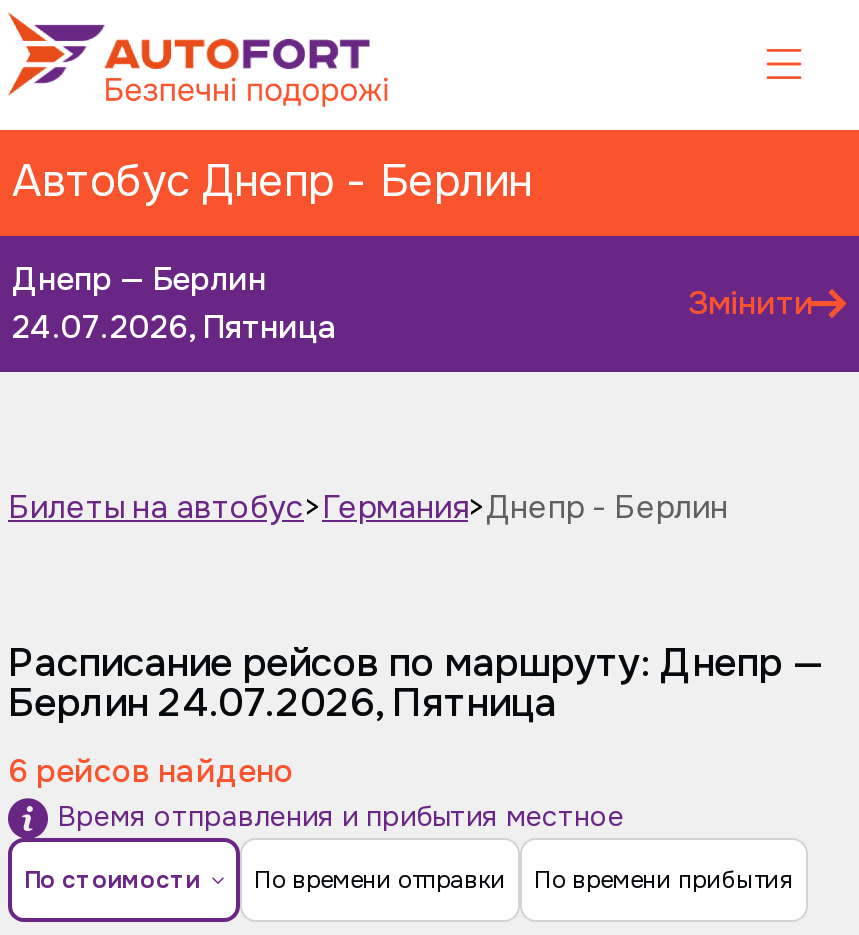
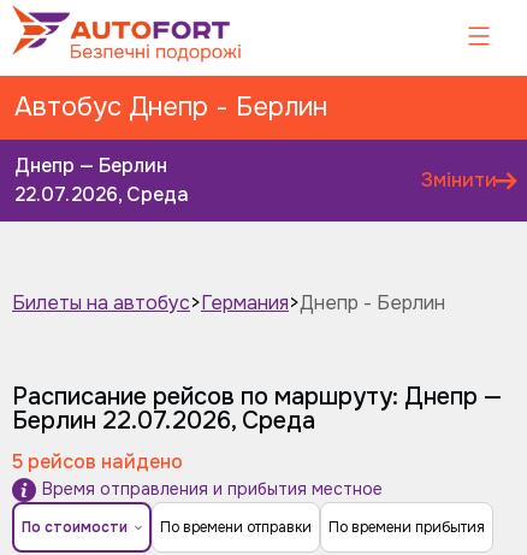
[12,306,338,348] 24.07.2026, Пятница -> [14,182,189,207] 22.07.2026, Среда
[8,678,556,728] Берлин 24.07.2026, Пятница -> [12,406,315,436] Берлин 22.07.2026, Среда
[8,750,294,792] 6 рейсов найдено -> [12,449,183,474] 5 рейсов найдено

